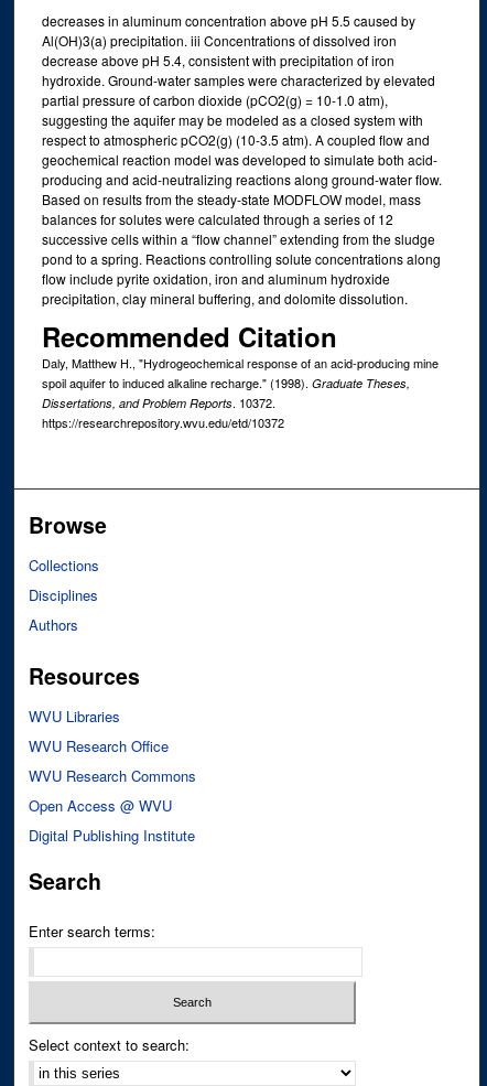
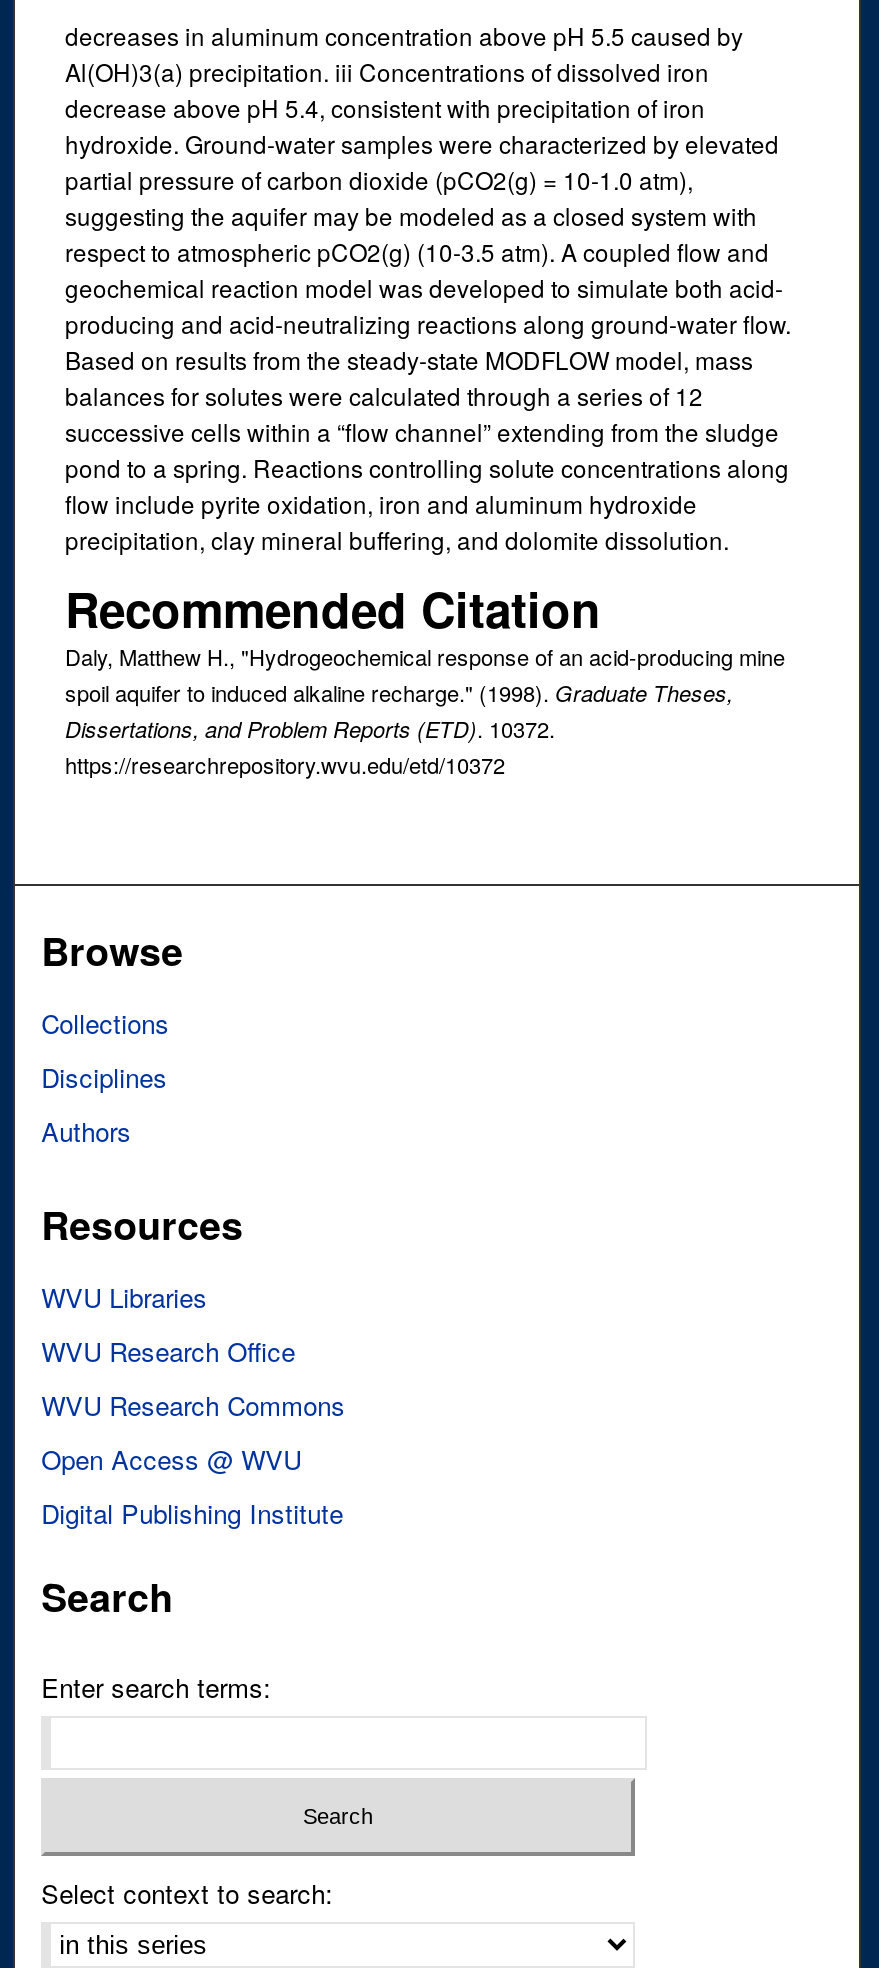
[42,394,275,412] Dissertations, and Problem Reports. 10372. -> [65,713,555,745] Dissertations, and Problem Reports (ETD). 10372.

